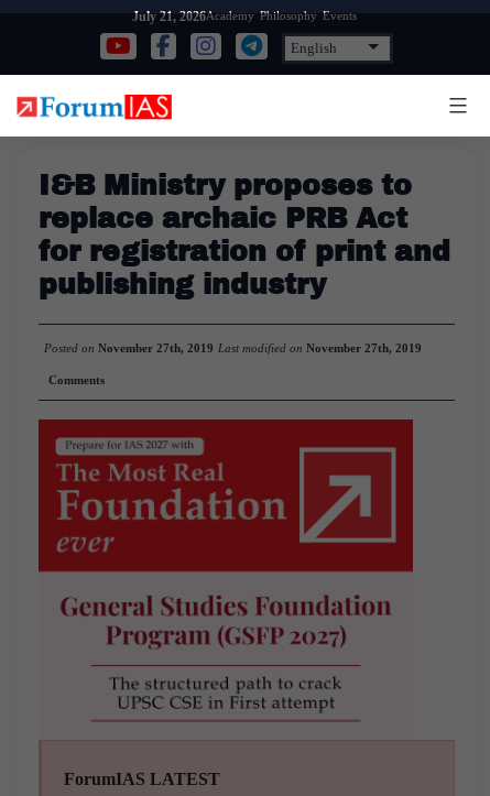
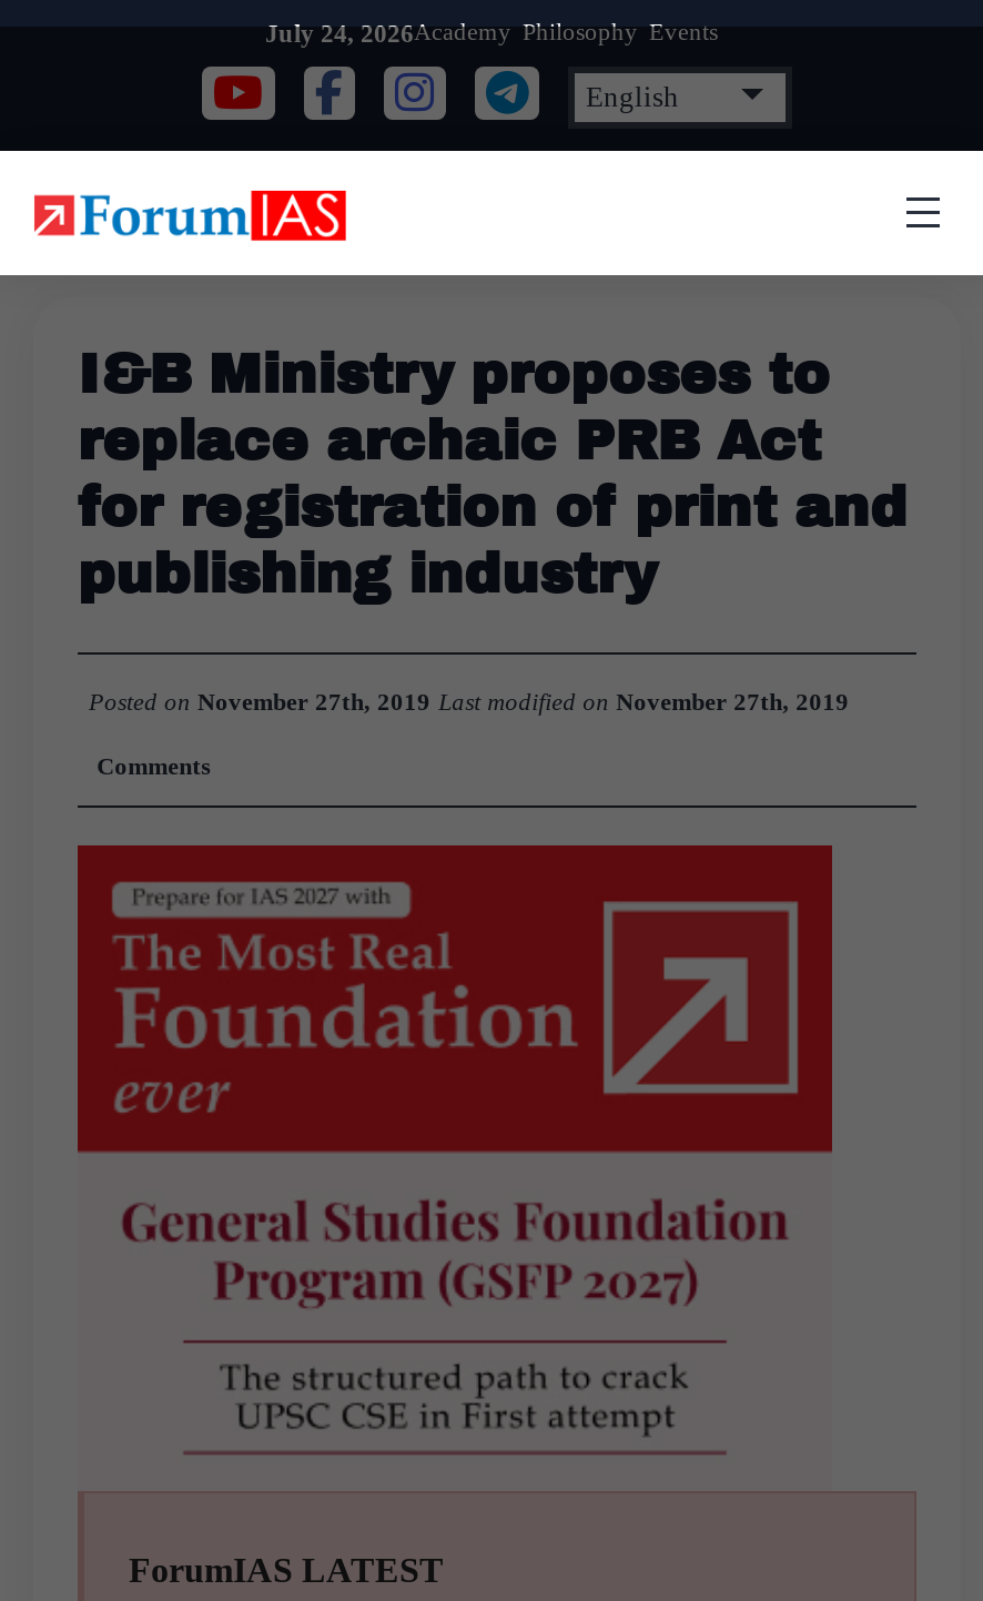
[132,9,356,23] July 21, 2026Academy Philosophy Events -> [265,18,718,47] July 24, 2026Academy Philosophy Events

